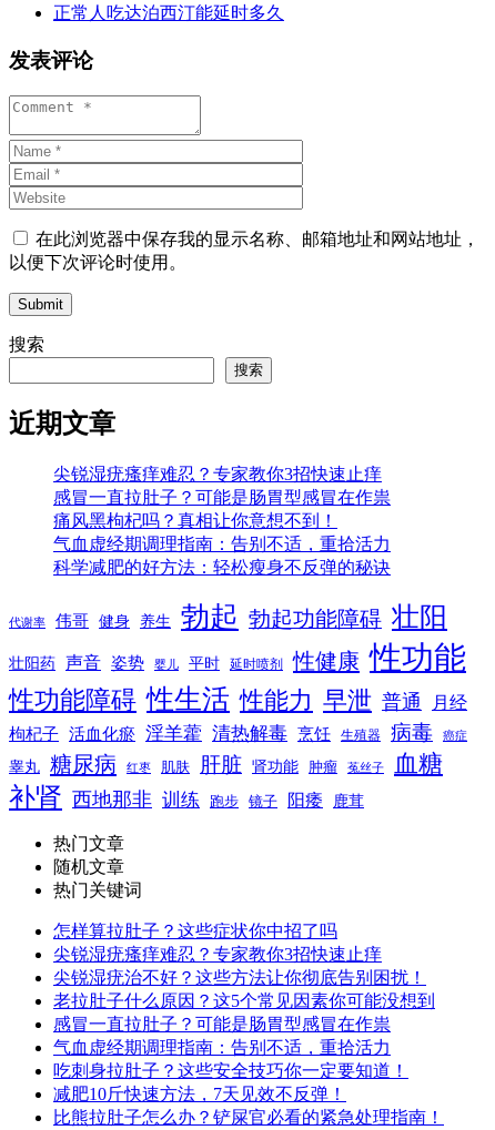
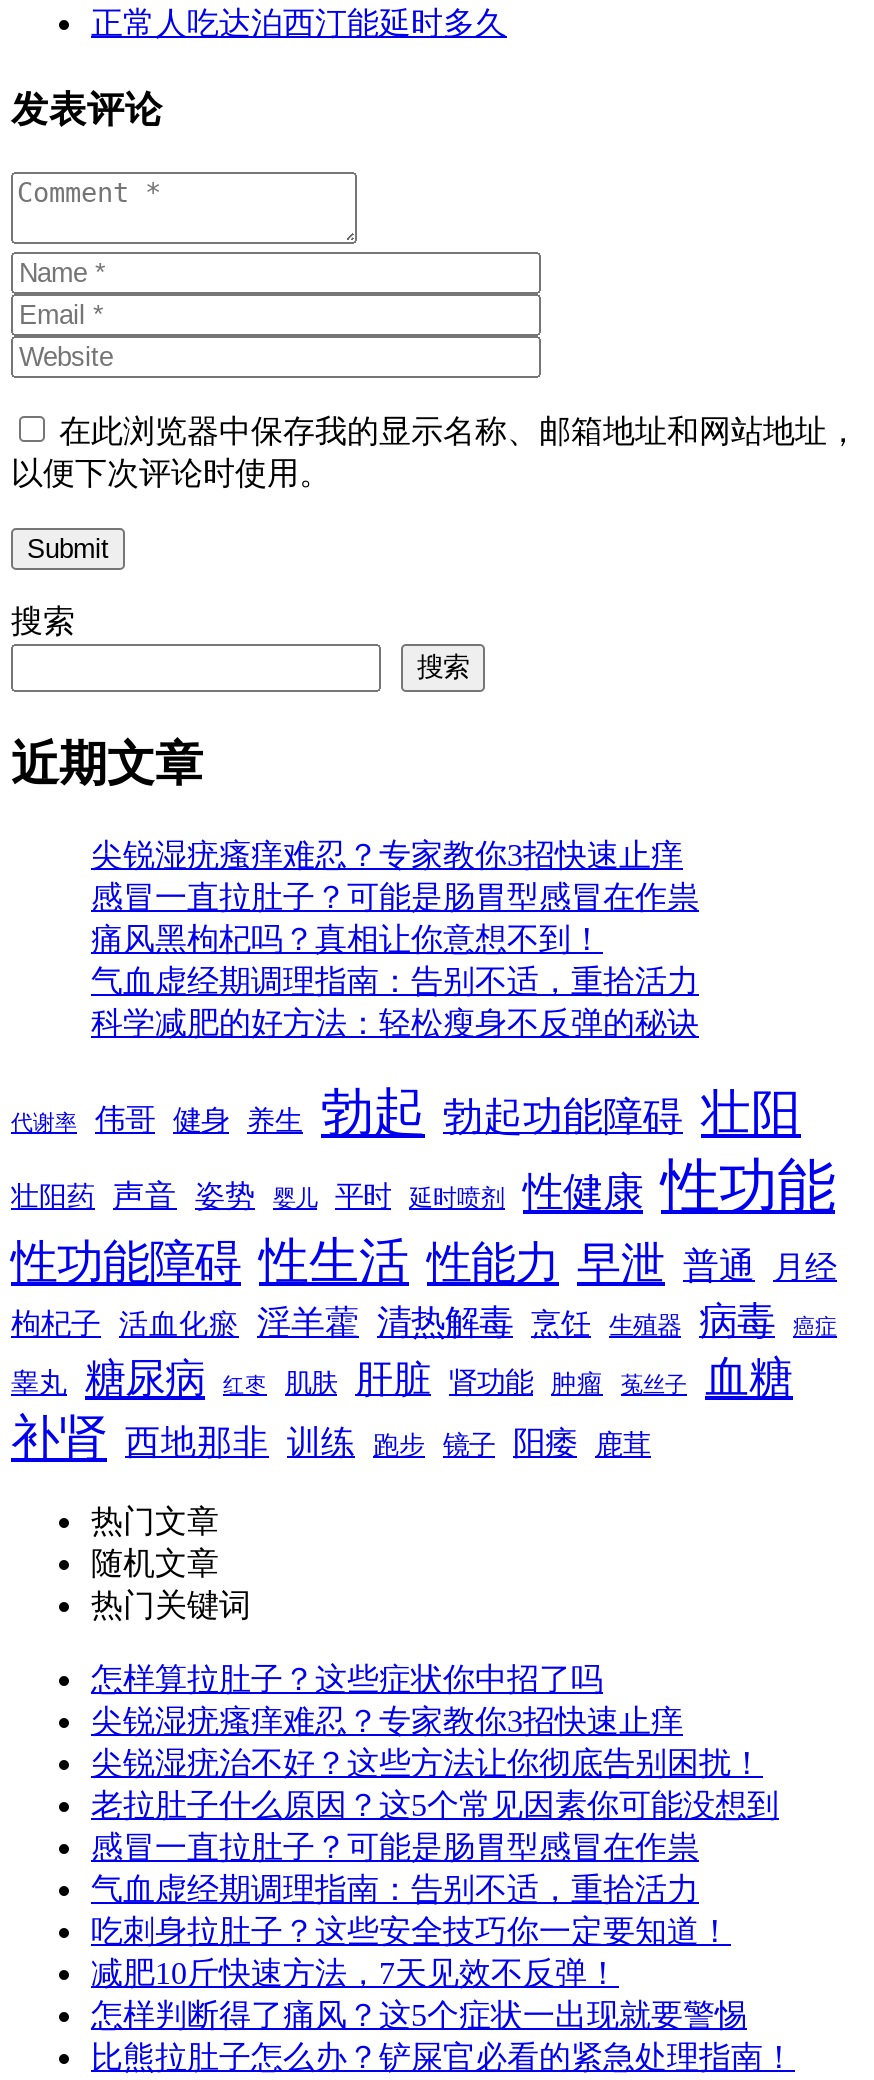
none -> [91,1999,747,2033] 怎样判断得了痛风？这5个症状一出现就要警惕

